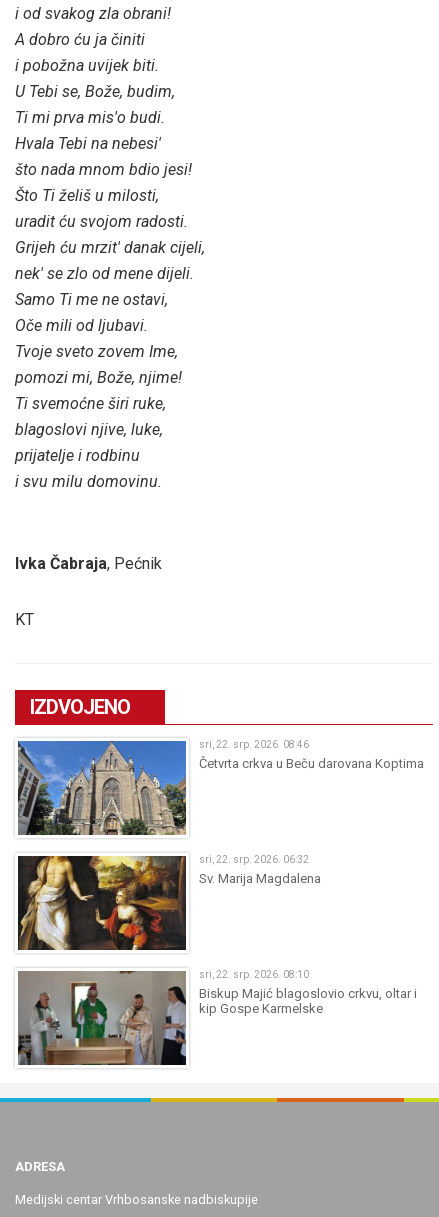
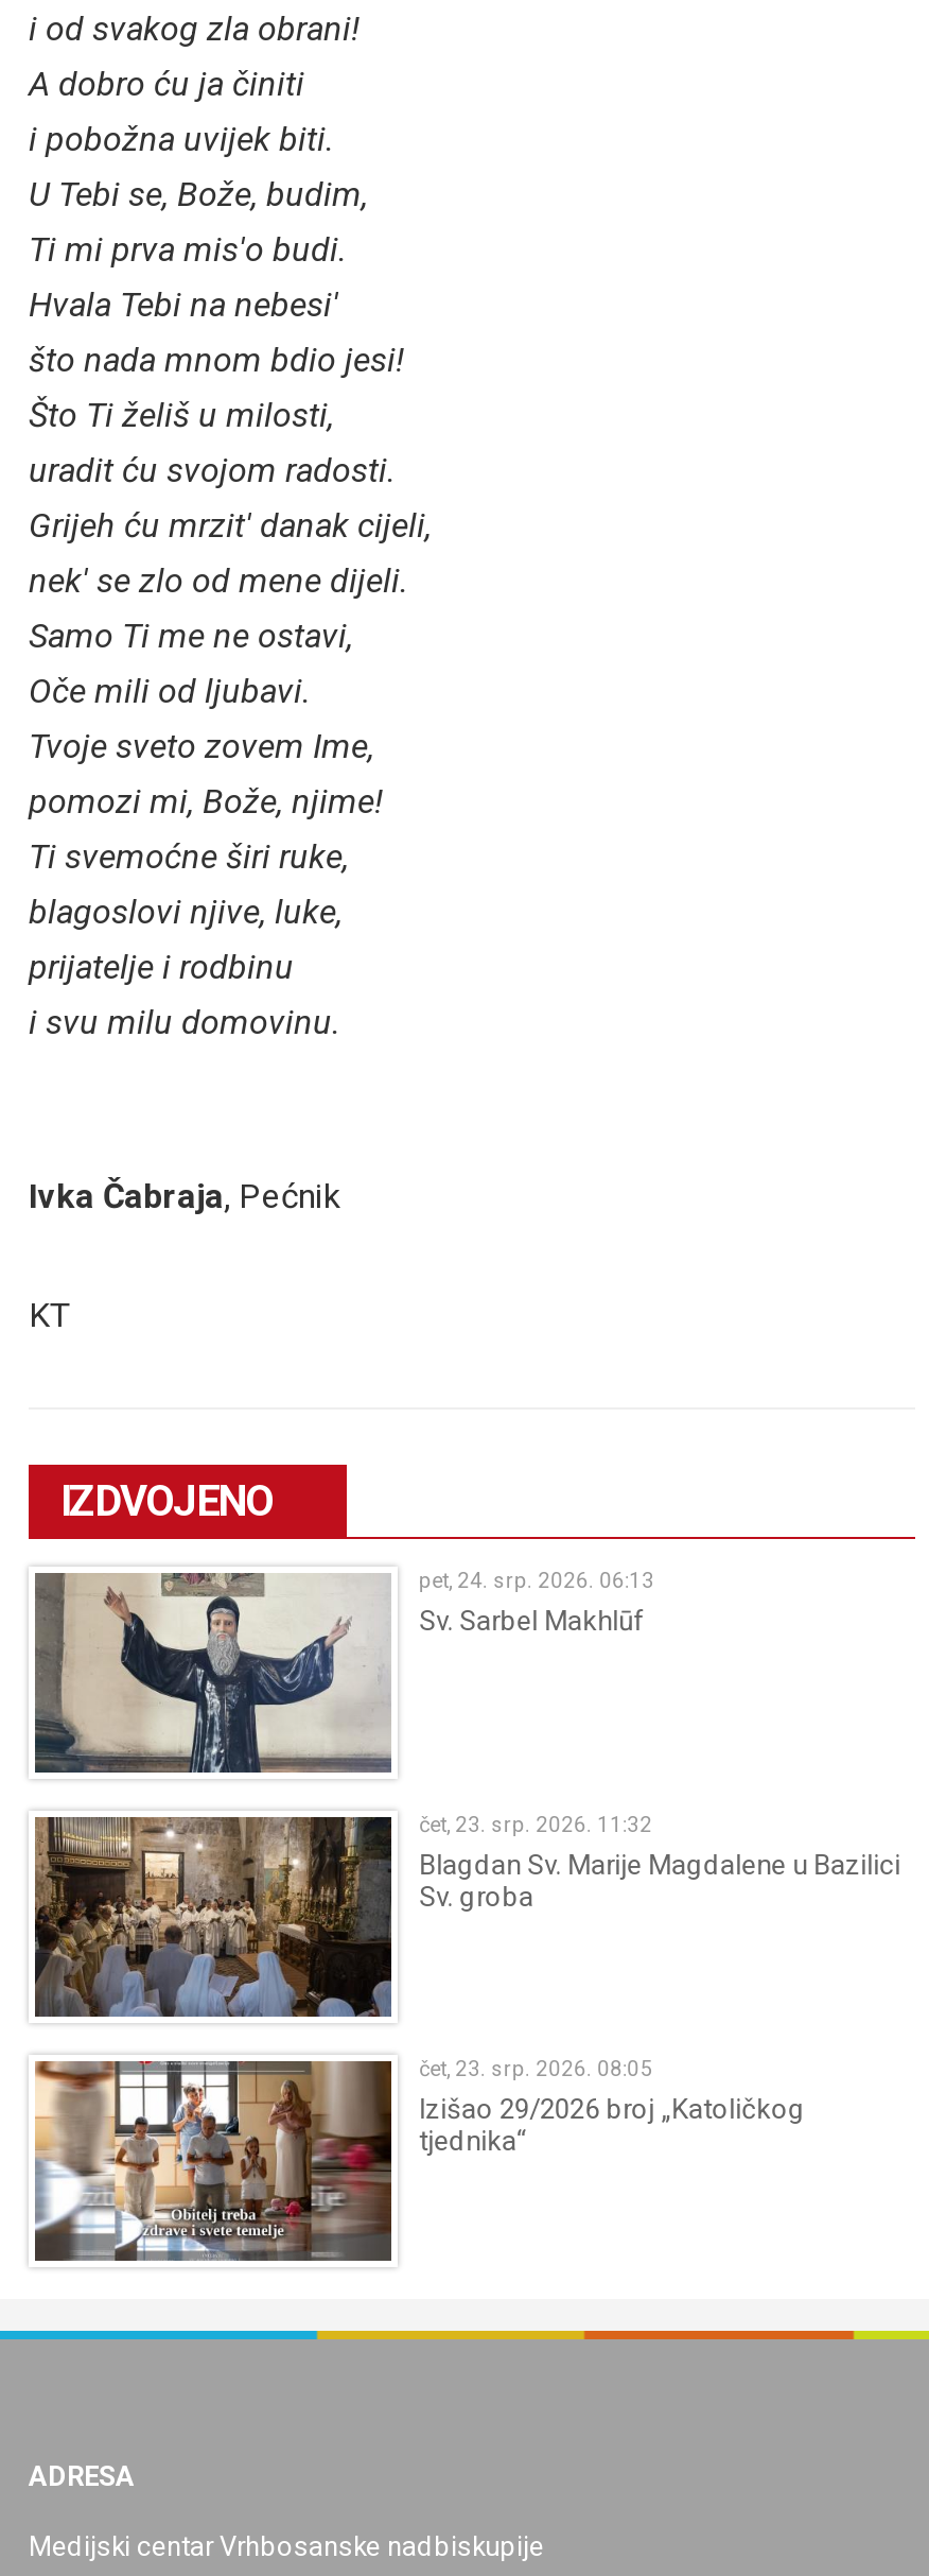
[18,739,424,836] [image] | sri, 22. srp. 2026. 08:46 | Četvrta crkva u Beču darovana Koptima -> [35,1568,655,1775] [image] | pet, 24. srp. 2026. 06:13 | Sv. Sarbel Makhlūf
[17,854,321,951] [image] | sri, 22. srp. 2026. 06:32 | Sv. Marija Magdalena -> [33,1812,901,2019] [image] | čet, 23. srp. 2026. 11:32 | Blagdan Sv. Marije Magdalene u Bazilici | Sv. groba
[17,969,417,1066] [image] | sri, 22. srp. 2026. 08:10 | Biskup Majić blagoslovio crkvu, oltar i | kip Gospe Karmelske -> [33,2057,805,2263] [image] | čet, 23. srp. 2026. 08:05 | Izišao 29/2026 broj „Katoličkog | tjednika“

